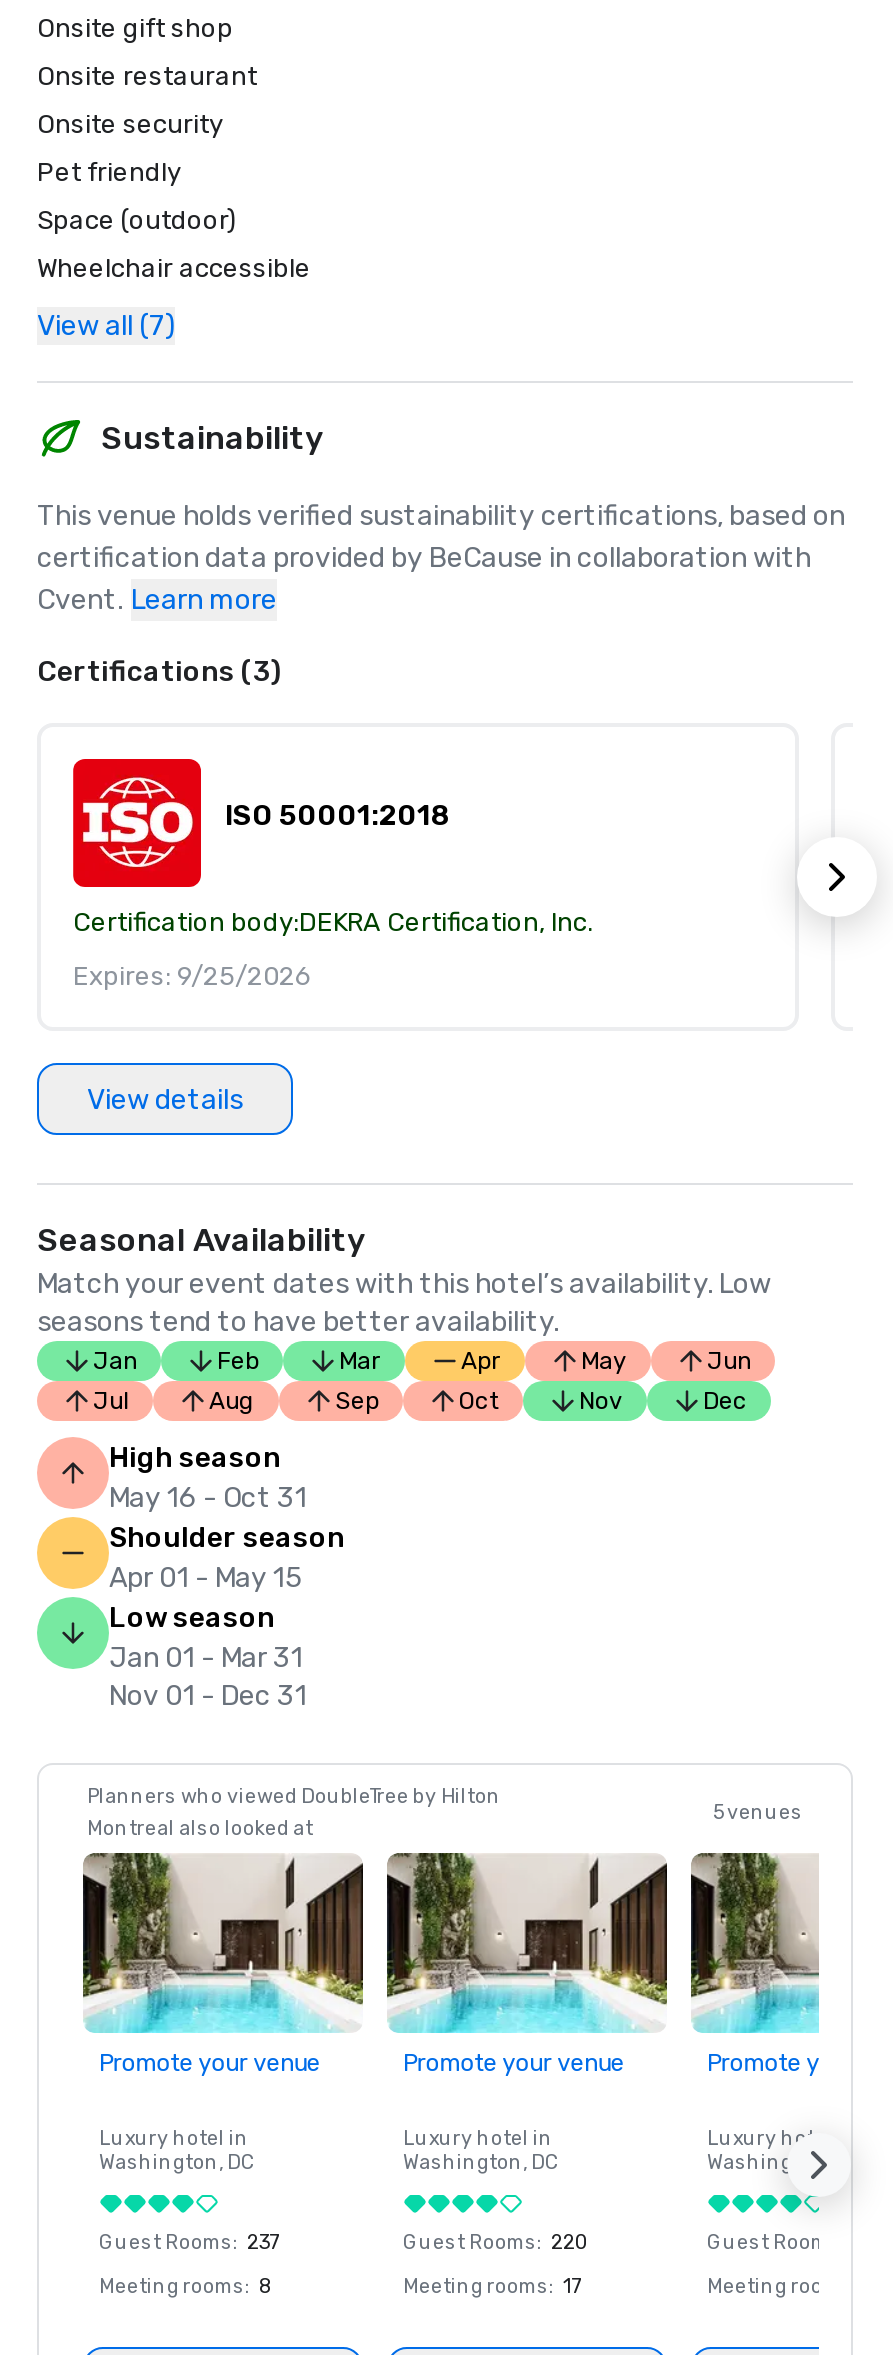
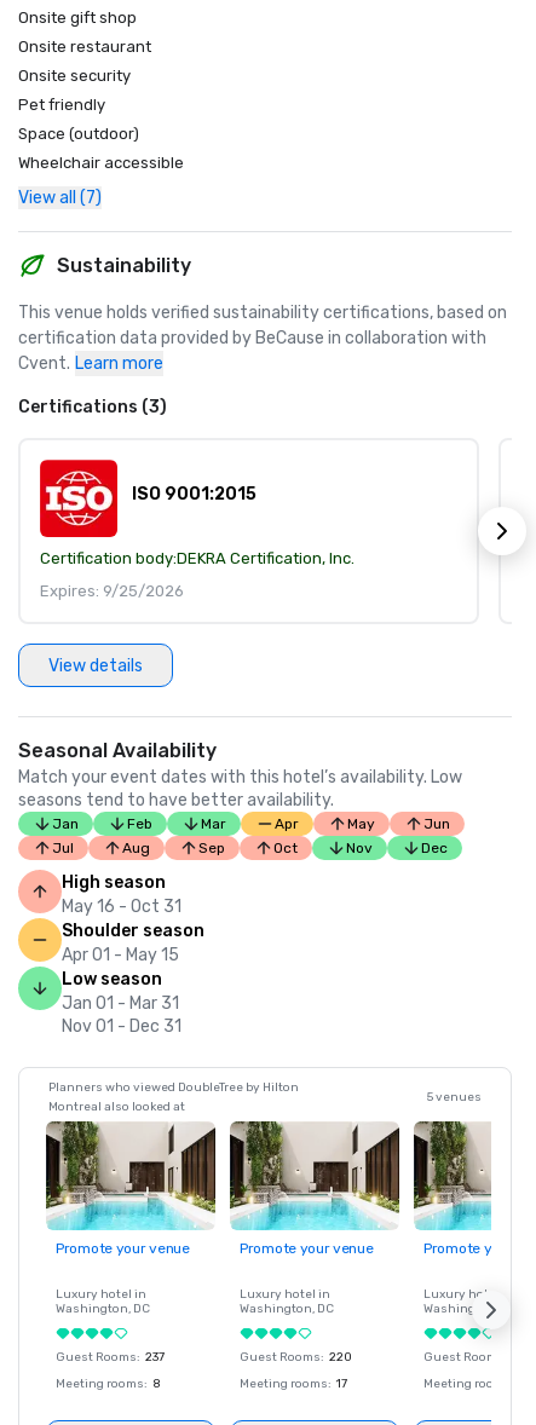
[225,798,451,832] ISO 50001:2018 -> [132,483,257,504] ISO 9001:2015

